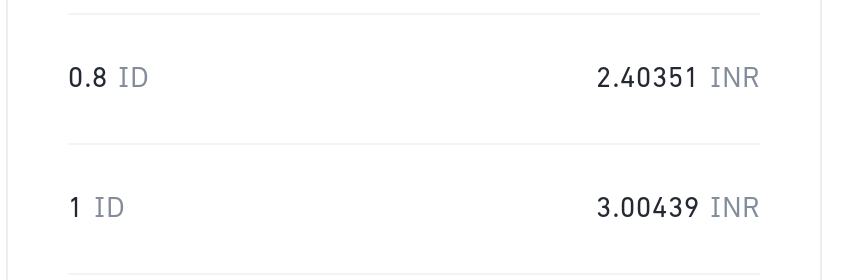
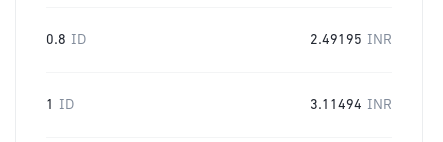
[596,65,760,93] 2.40351 INR -> [310,33,392,47] 2.49195 INR
[596,195,760,223] 3.00439 INR -> [310,98,392,112] 3.11494 INR

